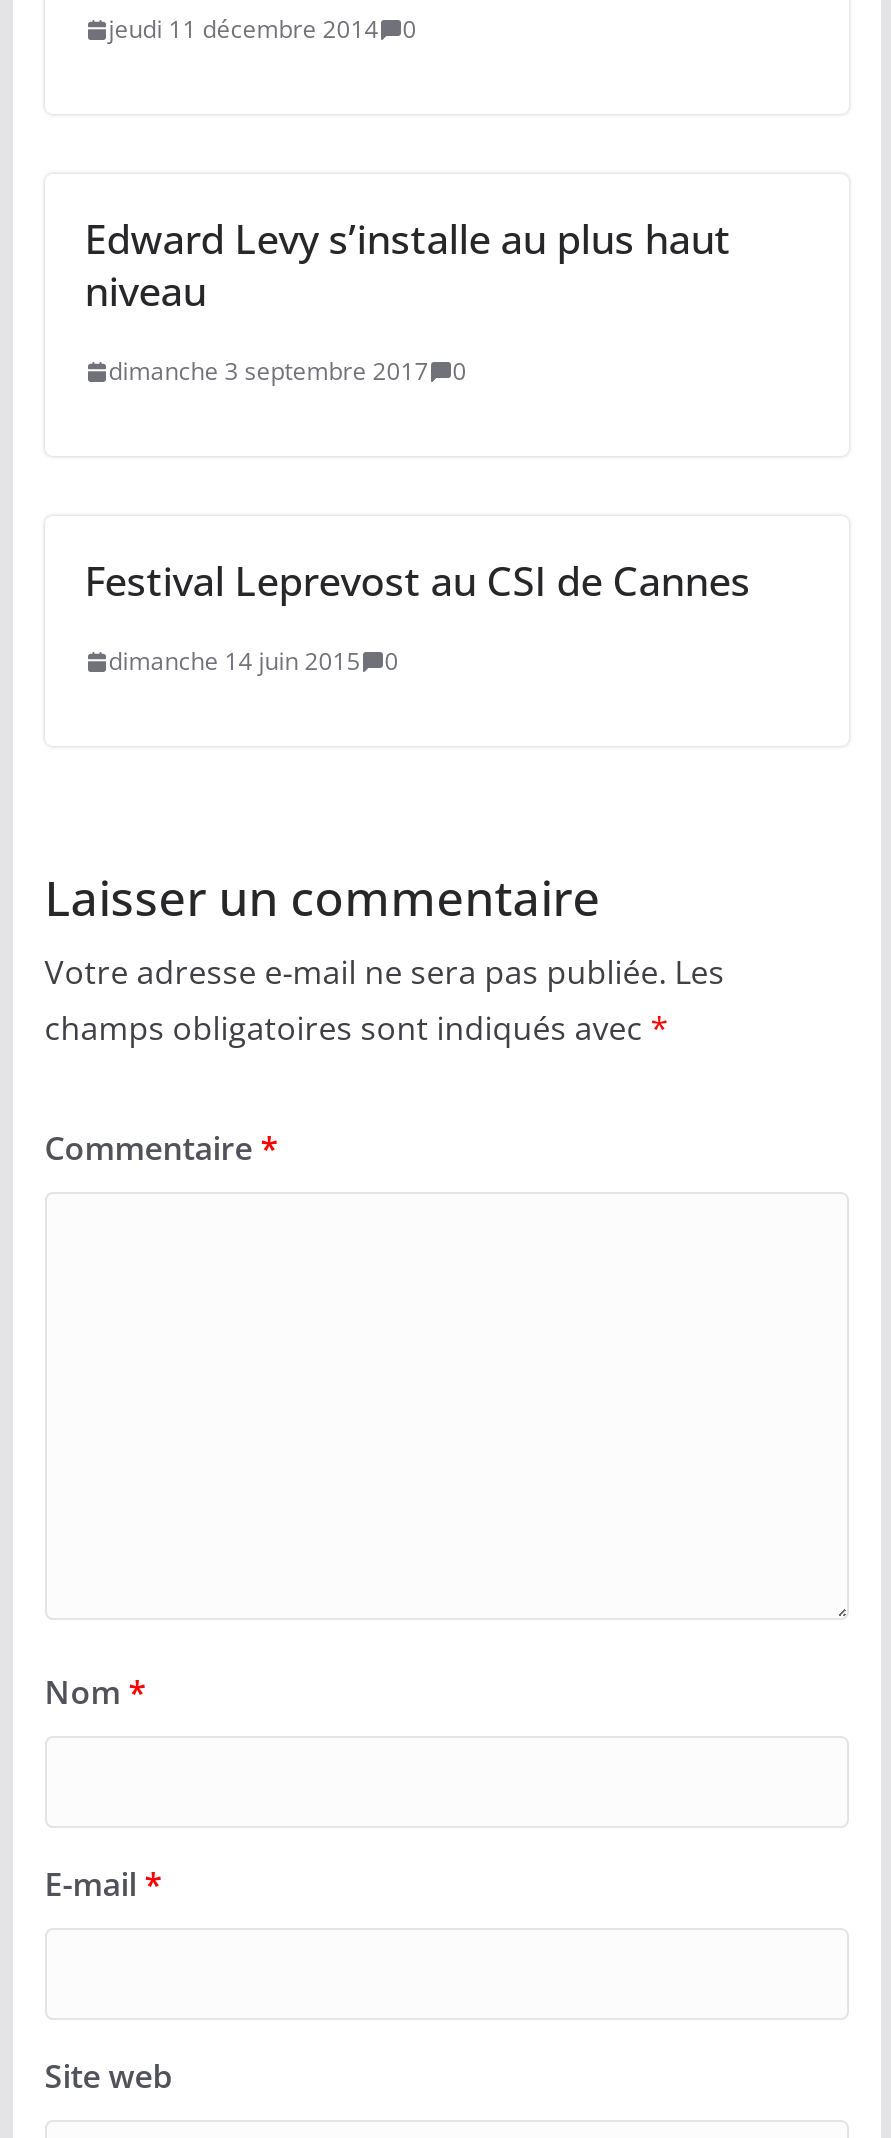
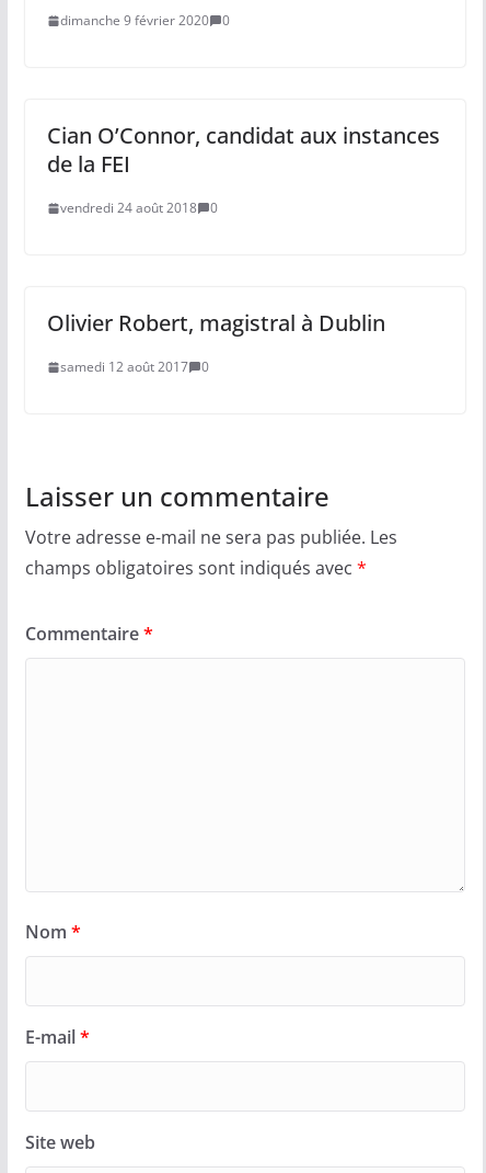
[108,13,378,47] jeudi 11 décembre 2014 -> [60,11,209,30] dimanche 9 février 2020
[84,213,730,319] Edward Levy s’installe au plus haut | niveau -> [47,121,440,179] Cian O’Connor, candidat aux instances | de la FEI
[108,355,428,389] dimanche 3 septembre 2017 -> [60,199,197,217] vendredi 24 août 2018
[84,555,750,609] Festival Leprevost au CSI de Cannes -> [47,308,385,338] Olivier Robert, magistral à Dublin
[108,645,360,679] dimanche 14 juin 2015 -> [60,358,188,376] samedi 12 août 2017

